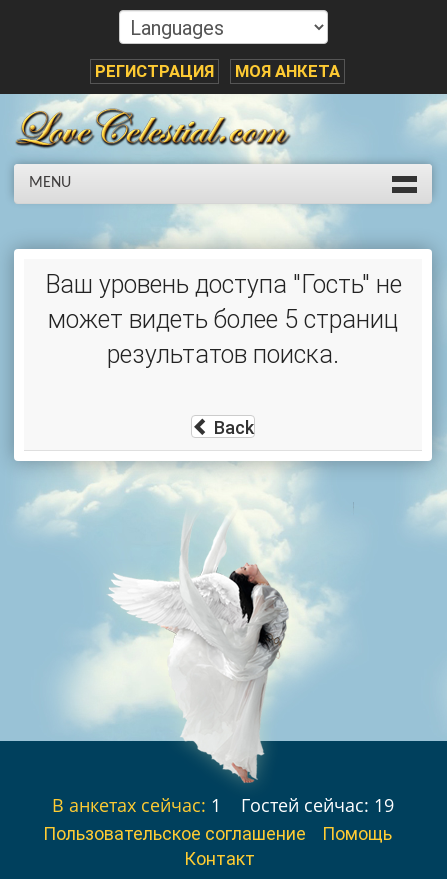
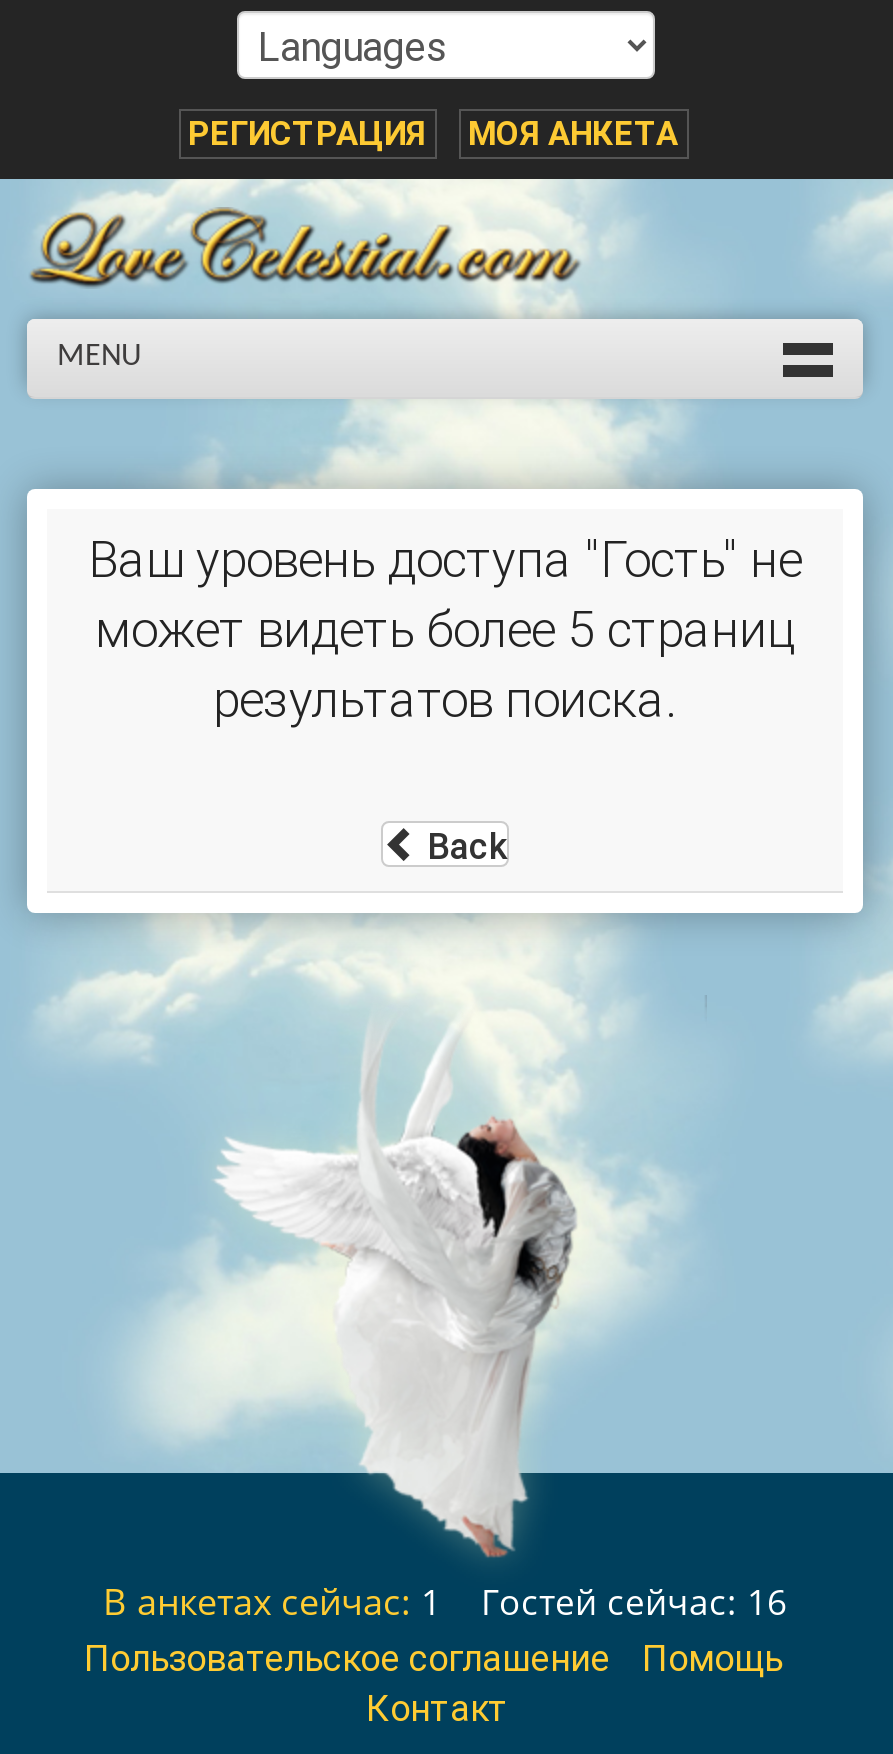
[52,793,394,817] В анкетах сейчас: 1 Гостей сейчас: 19 -> [103,1578,787,1626] В анкетах сейчас: 1 Гостей сейчас: 16

